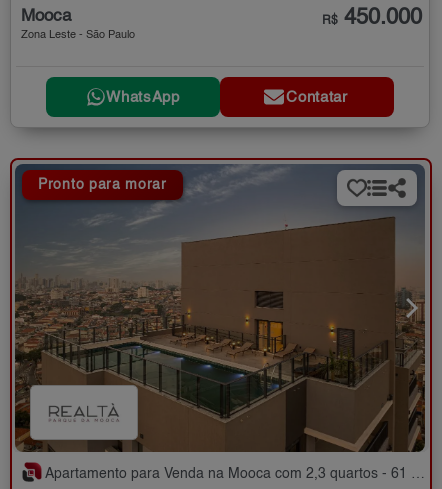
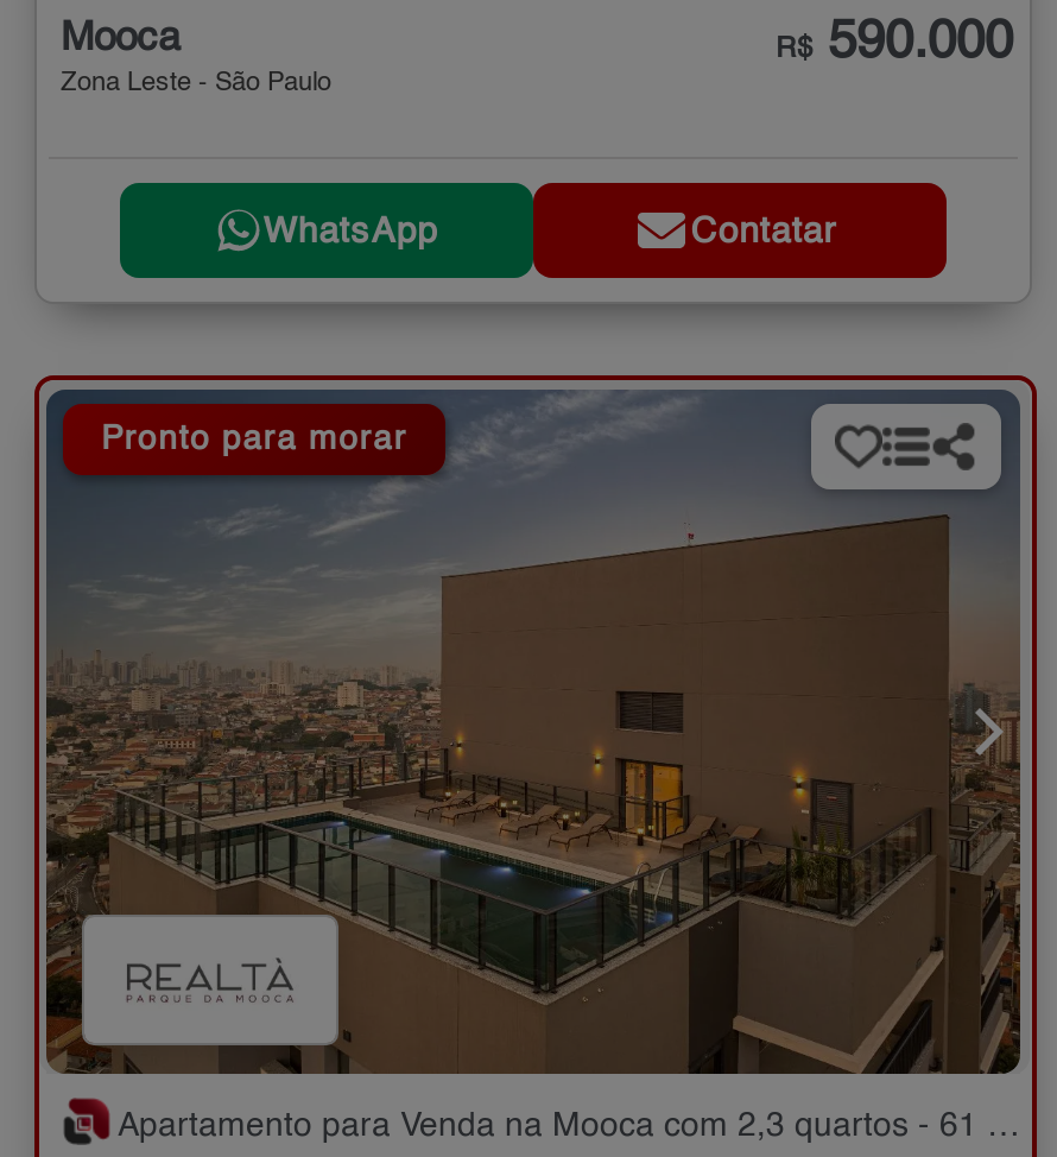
[322,7,422,29] R$450.000 -> [776,17,1013,69] R$590.000

